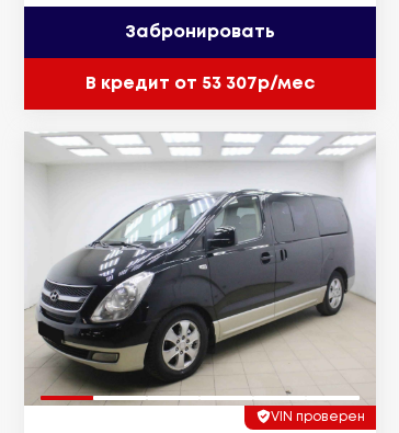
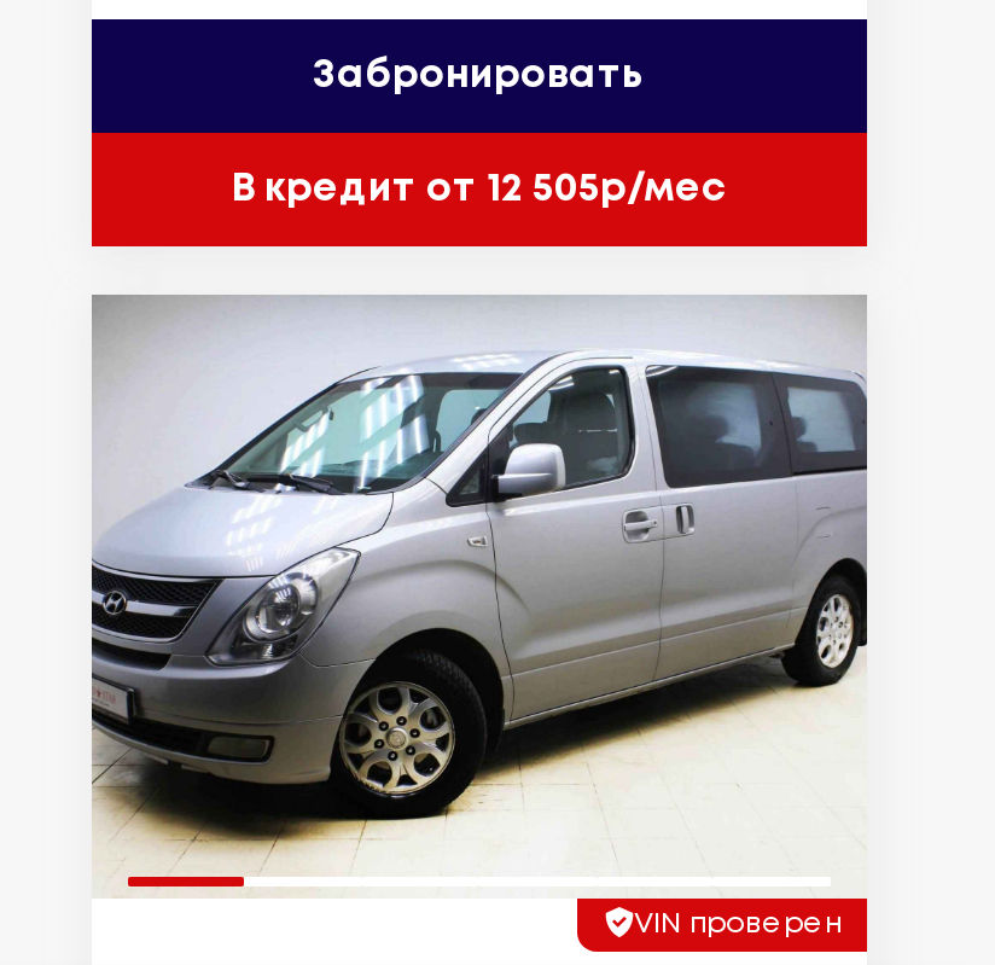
[85,75,314,92] В кредит от 53 307р/мес -> [231,171,726,207] В кредит от 12 505р/мес
[24,133,376,406] [image] -> [89,295,869,896] [image]

